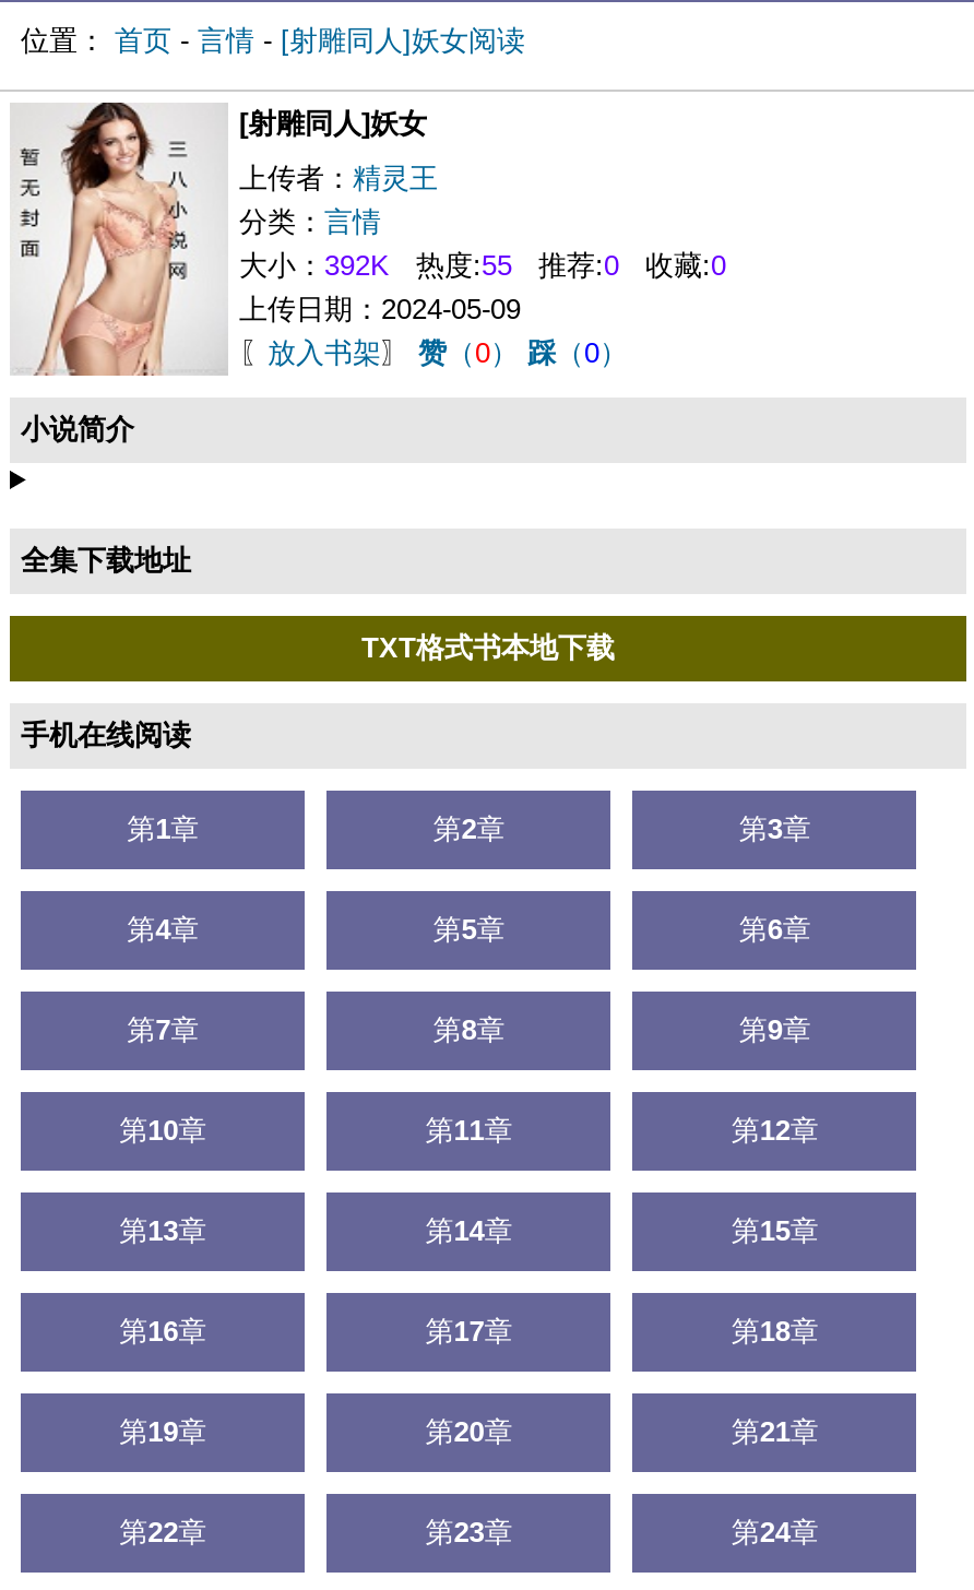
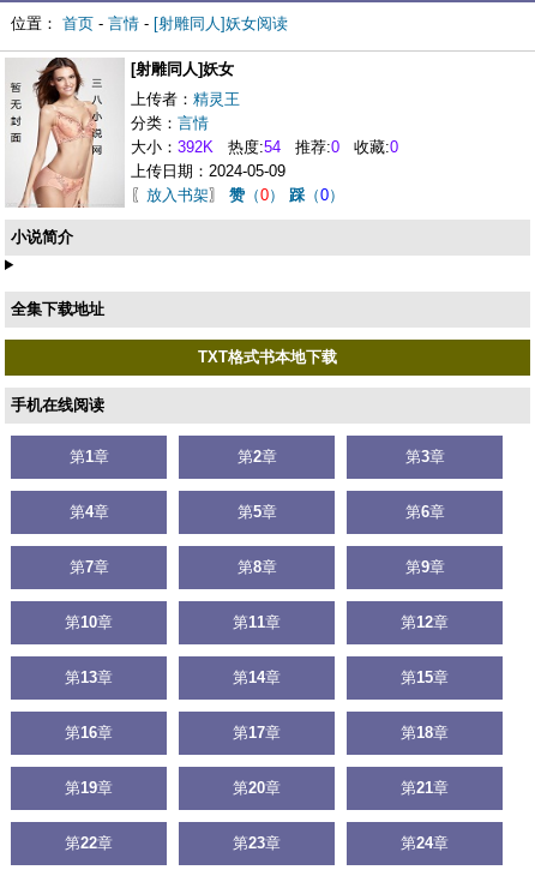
[239,249,726,282] 大小：392K热度:55推荐:0收藏:0 -> [131,138,398,156] 大小：392K热度:54推荐:0收藏:0

